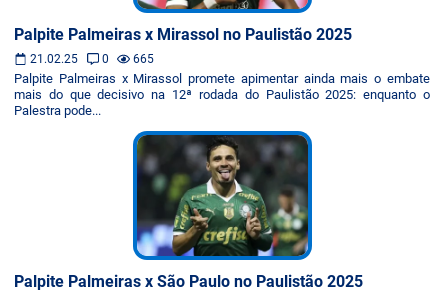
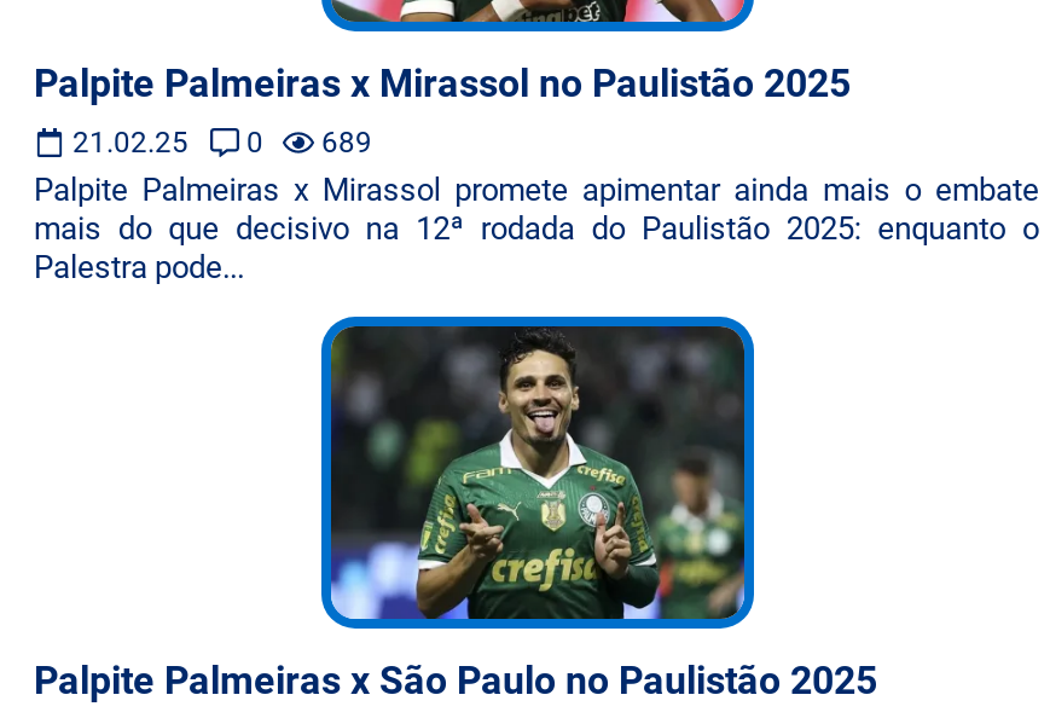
[30,52,154,66] 21.02.25 0 665 -> [72,126,372,160] 21.02.25 0 689

